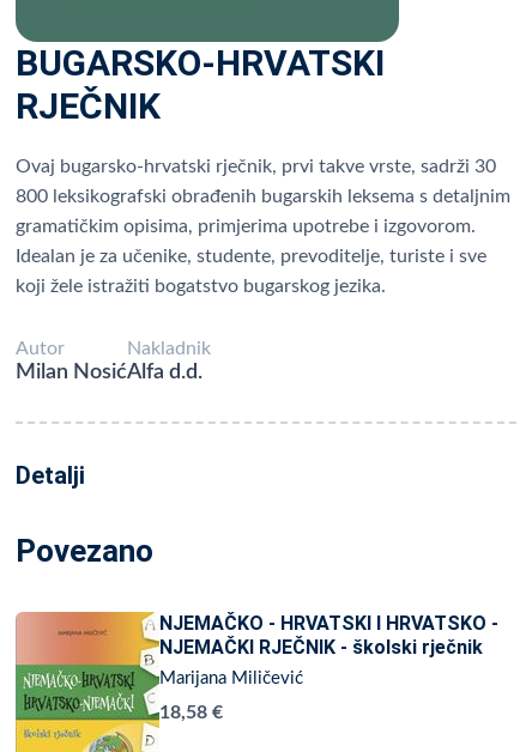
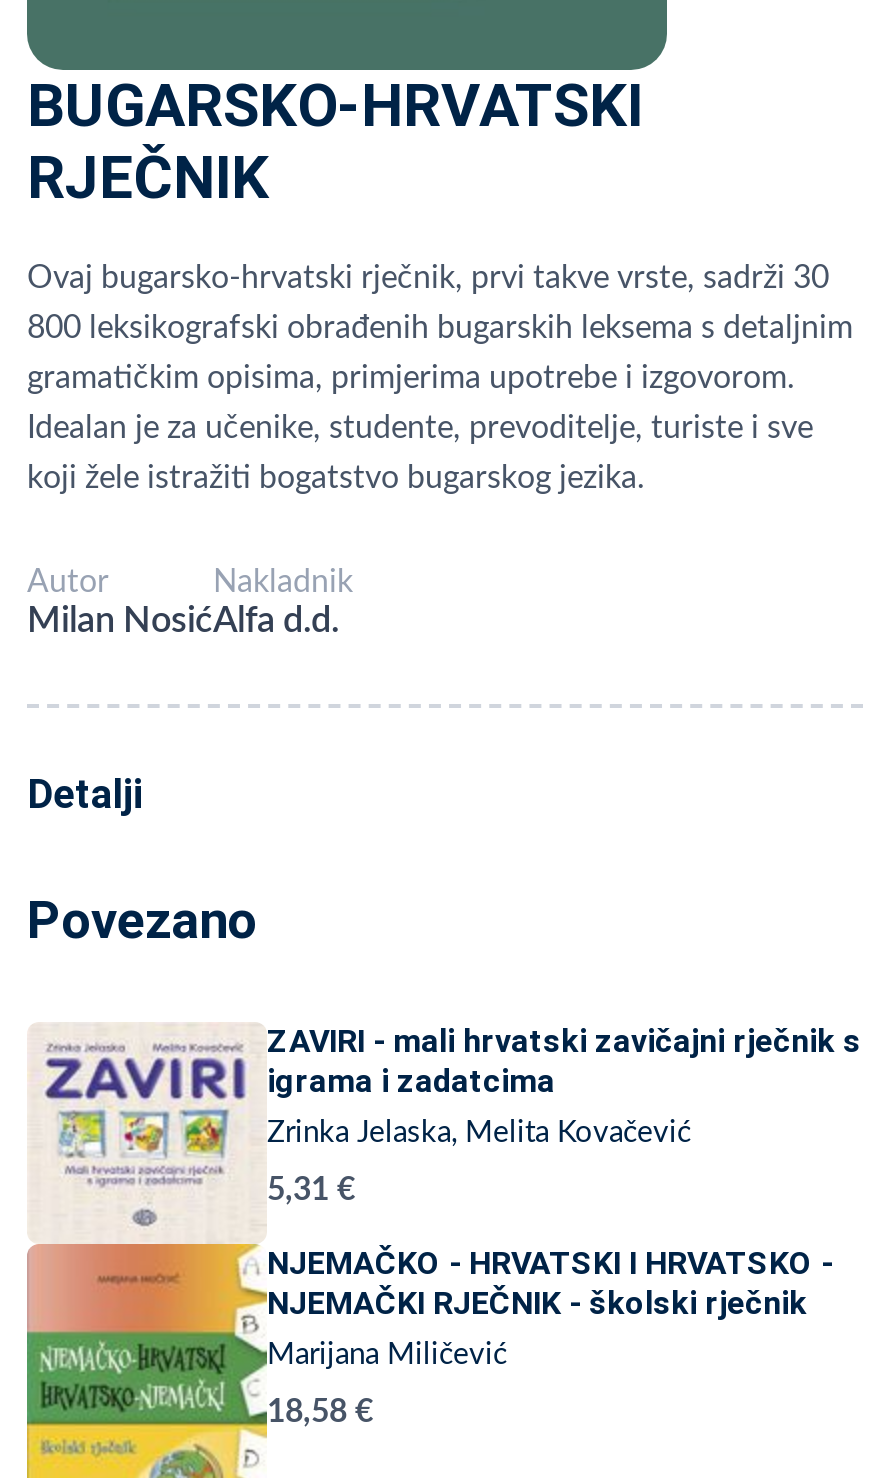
none -> [29,1021,861,1244] [image] | ZAVIRI - mali hrvatski zavičajni rječnik s | igrama i zadatcima | Zrinka Jelaska, Melita Kovačević | 5,31 €

